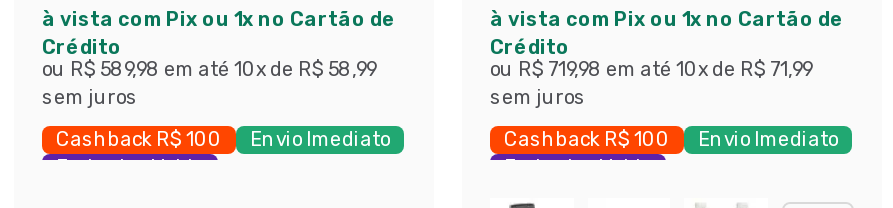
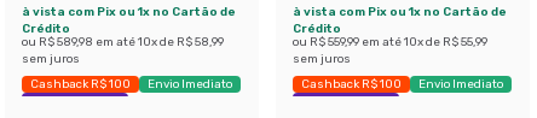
[490,57,812,79] ou R$ 719,98 em até 10 x de R$ 71,99 -> [293,34,487,48] ou R$ 559,99 em até 10 x de R$ 55,99

